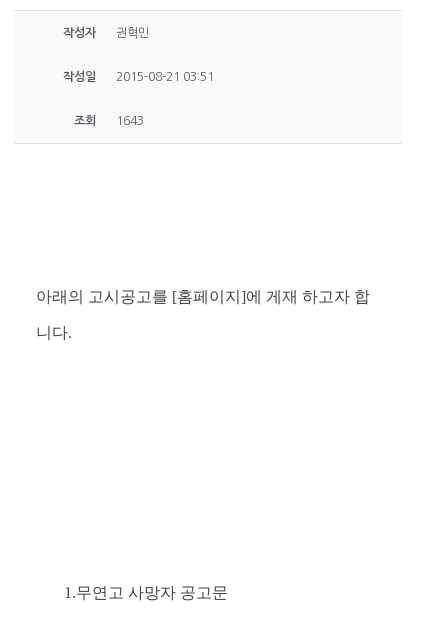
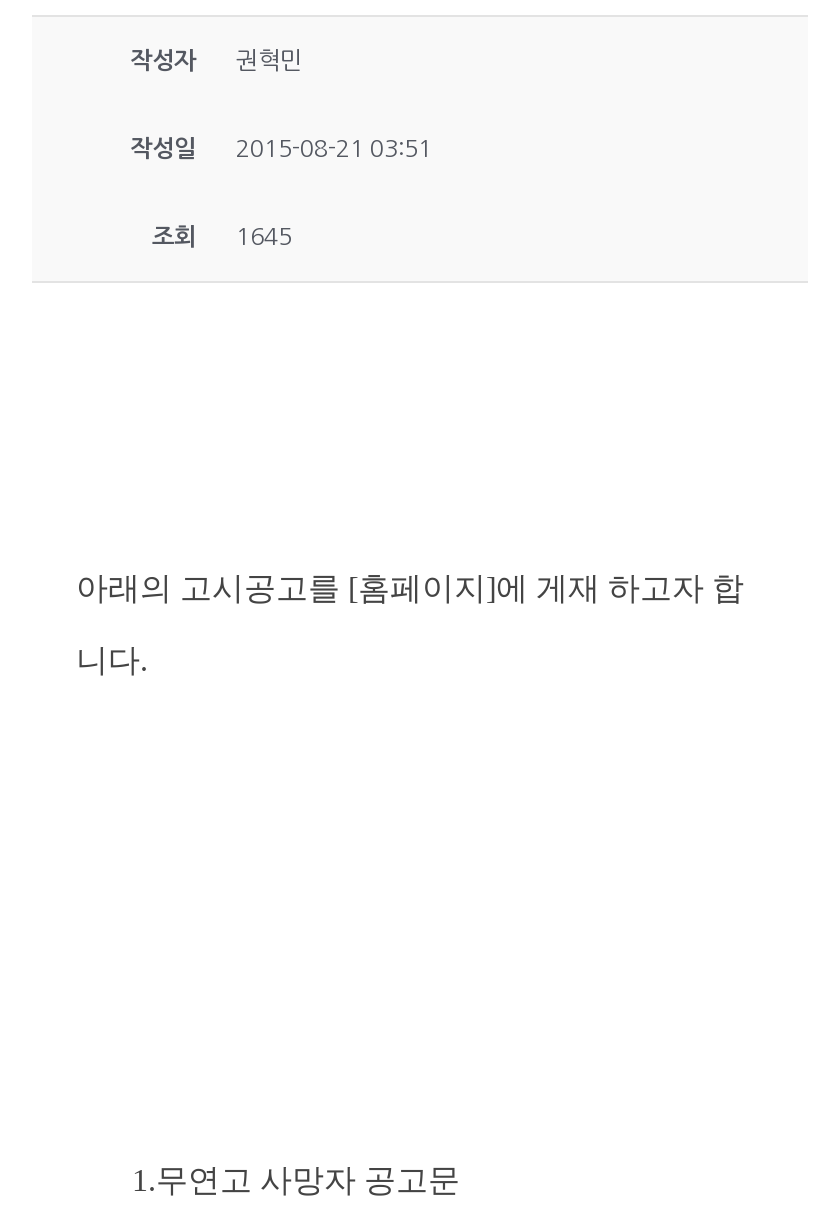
[74,115,144,127] 조회 1643 -> [152,225,292,249] 조회 1645

